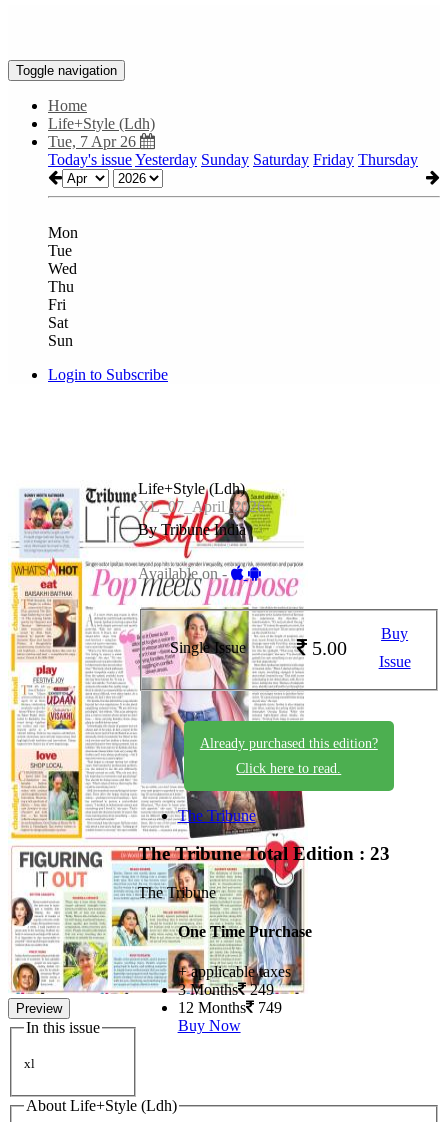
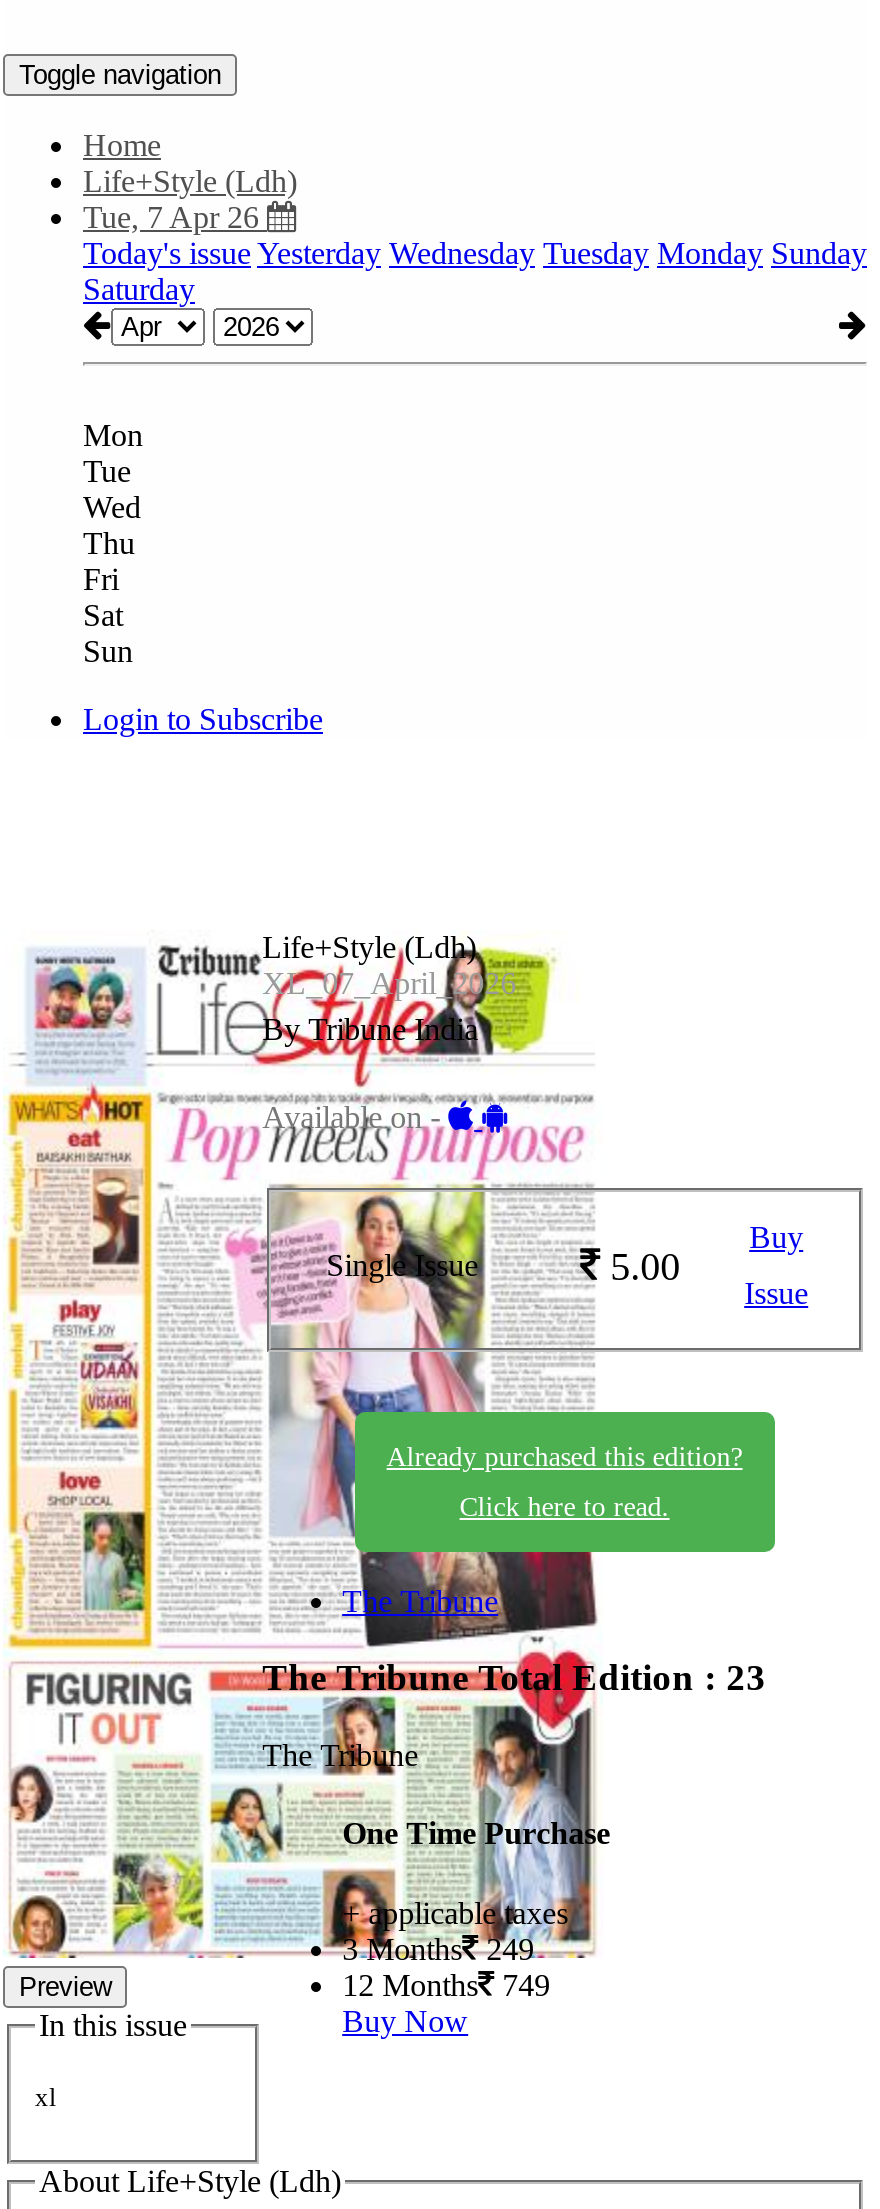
[48,151,418,168] Today's issue Yesterday Sunday Saturday Friday Thursday -> [83,236,867,306] Today's issue Yesterday Wednesday Tuesday Monday Sunday | Saturday

